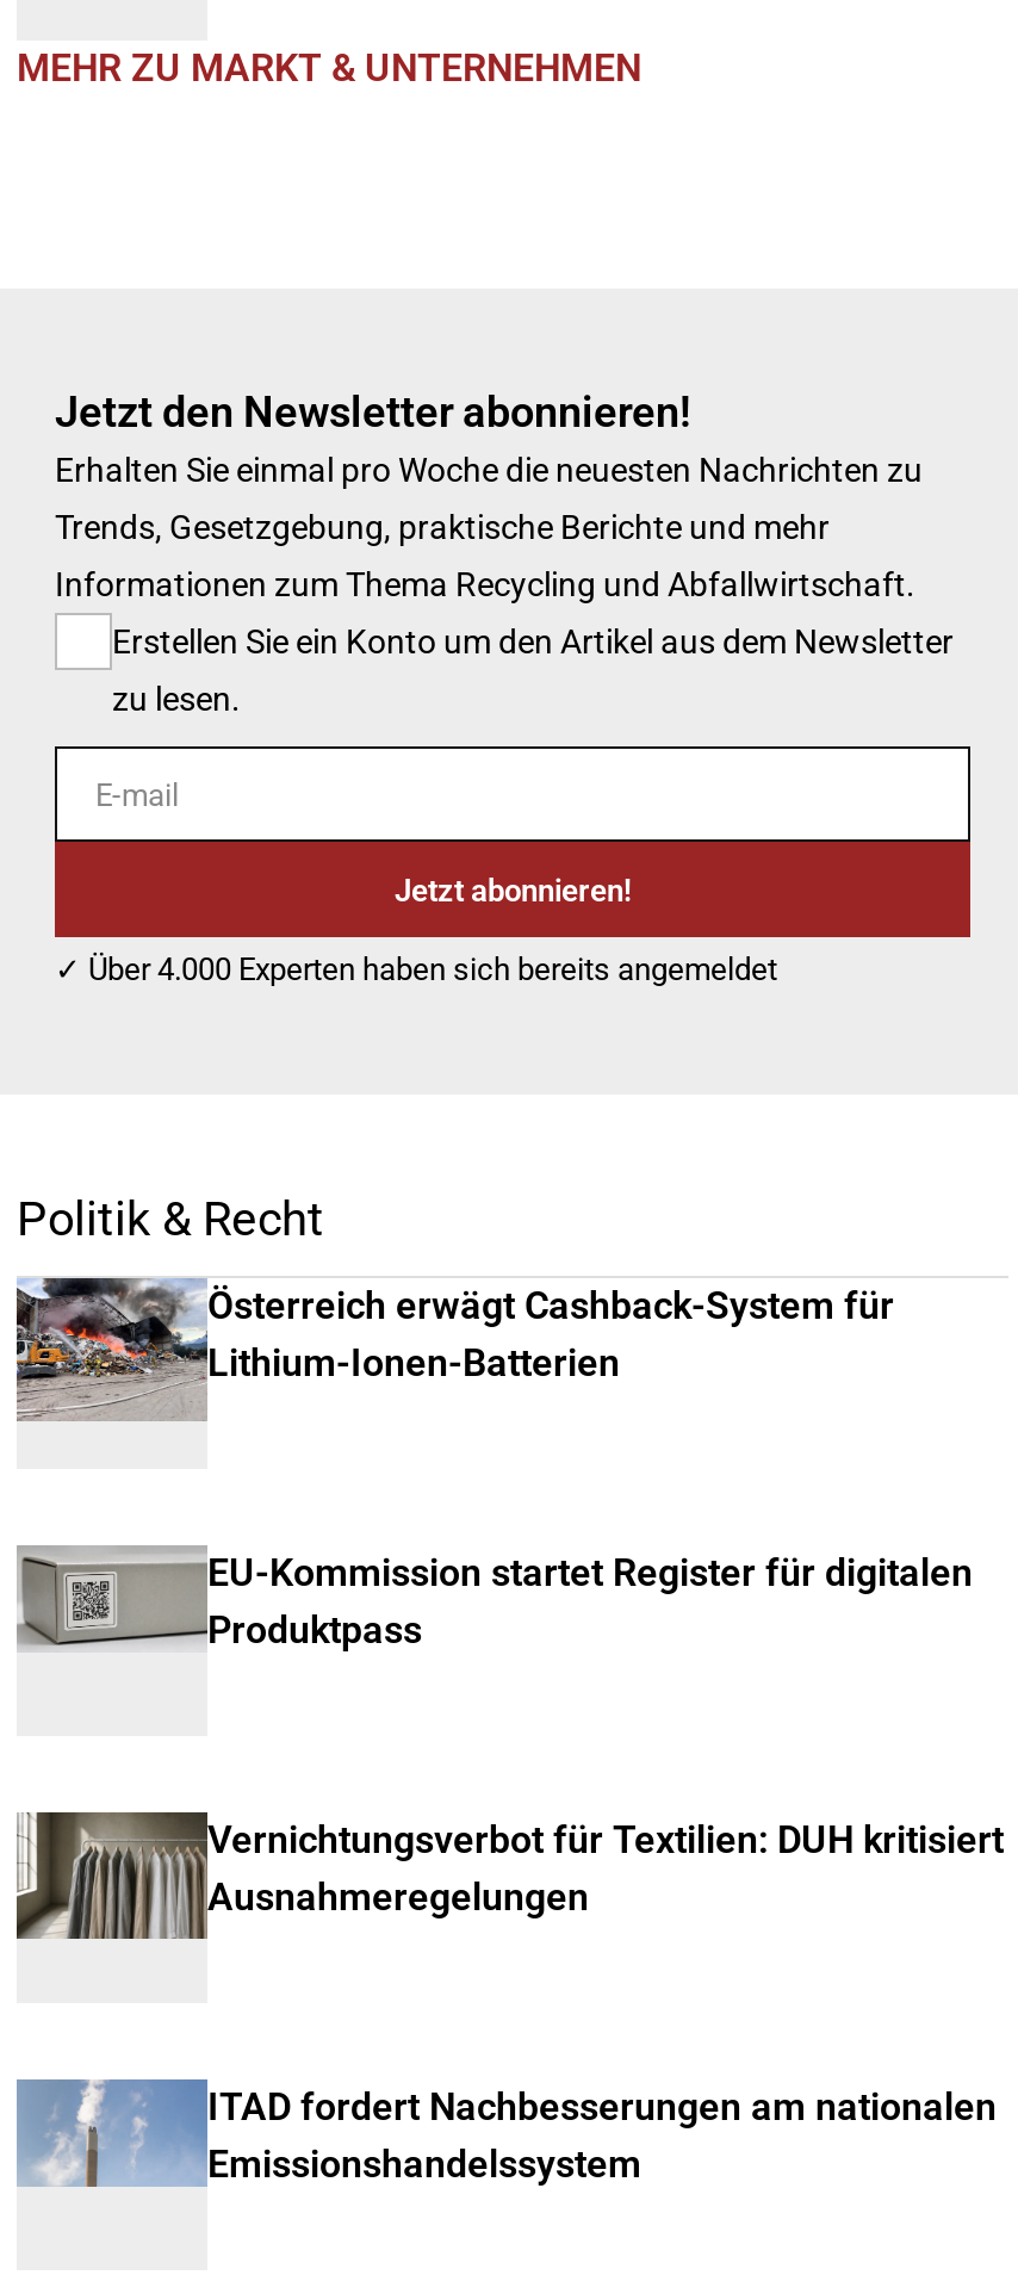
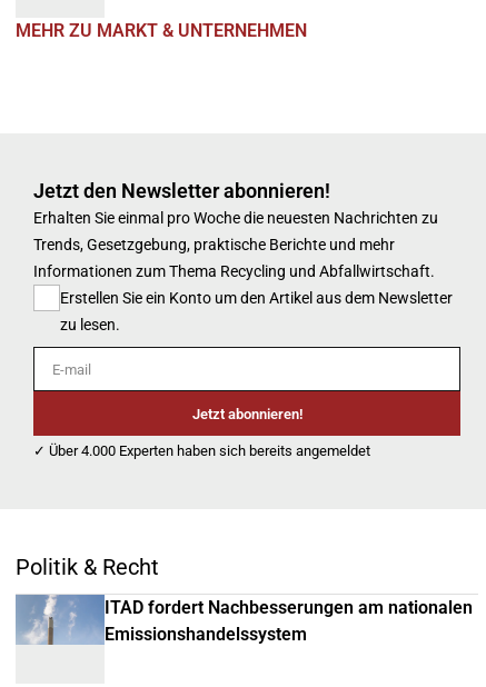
[14,1276,894,1421] [image] | Österreich erwägt Cashback-System für | Lithium-Ionen-Batterien -> none
[17,1545,973,1653] [image] | EU-Kommission startet Register für digitalen | Produktpass -> none
[14,1810,1004,1944] [image] | Vernichtungsverbot für Textilien: DUH kritisiert | Ausnahmeregelungen -> none

